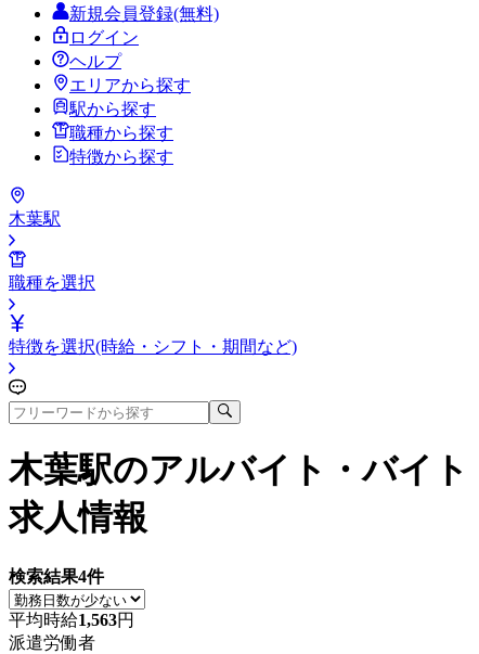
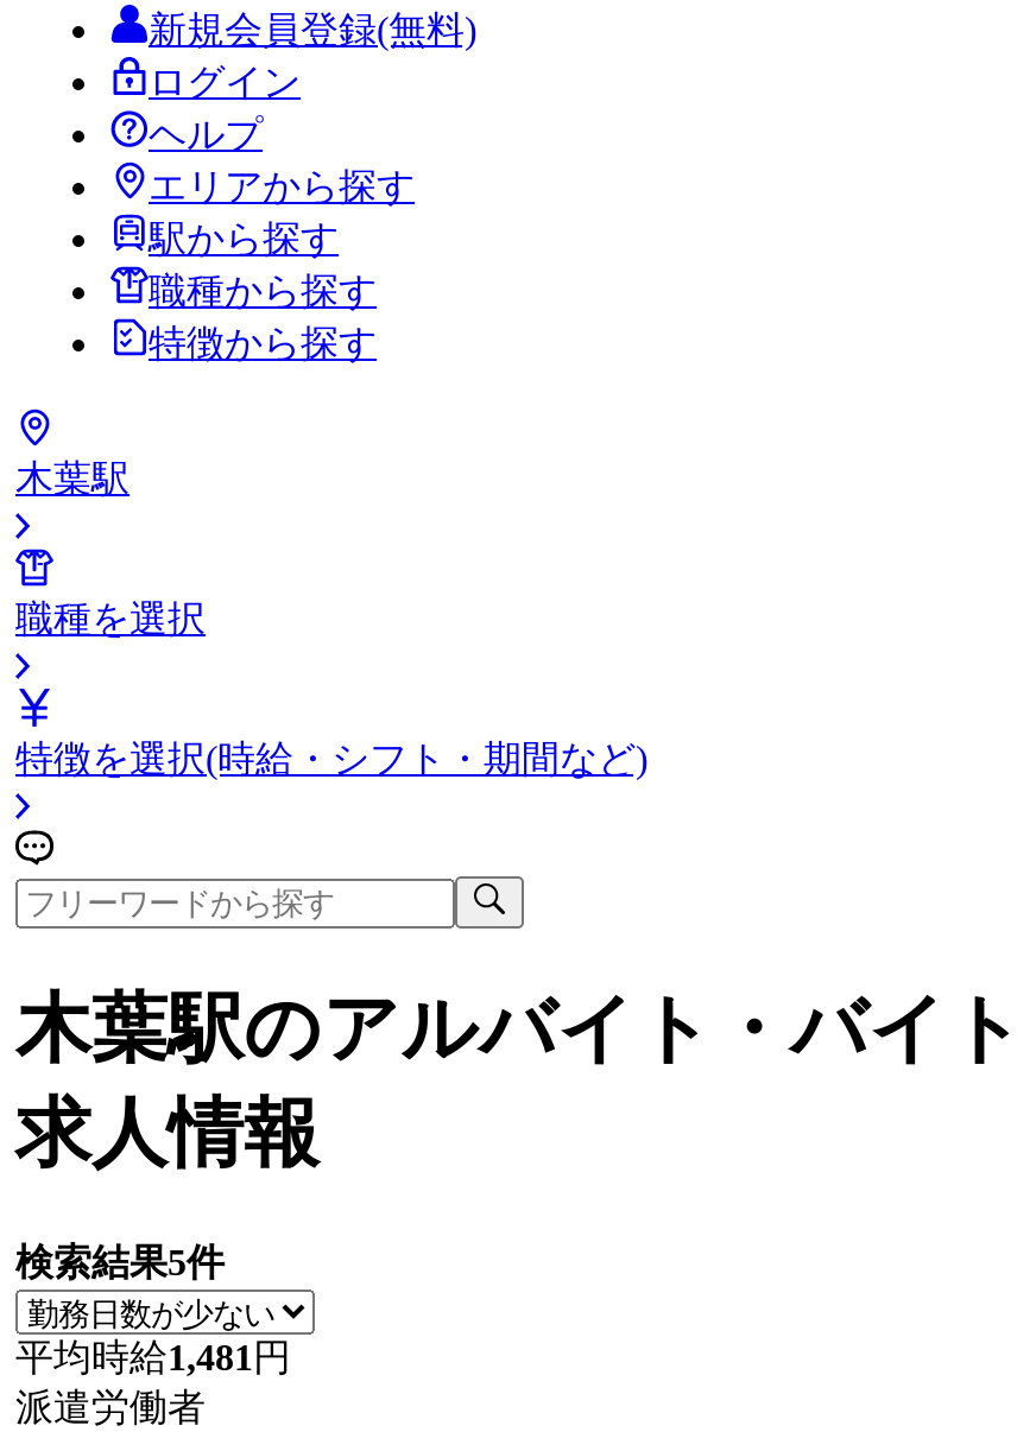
[9,567,104,586] 検索結果4件 -> [15,1242,225,1282] 検索結果5件
[9,611,134,629] 平均時給1,563円 -> [15,1337,291,1377] 平均時給1,481円

